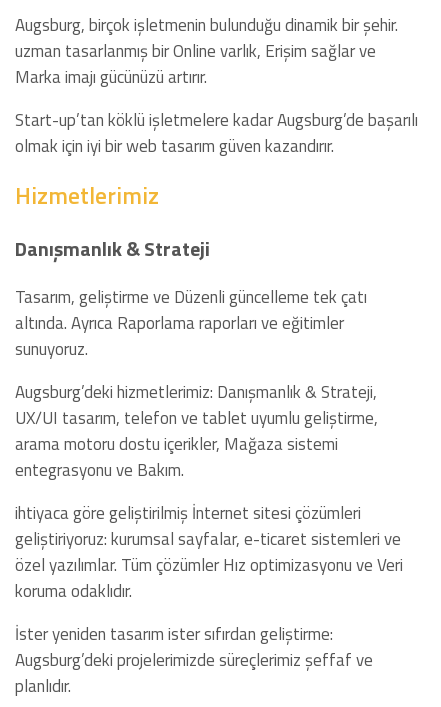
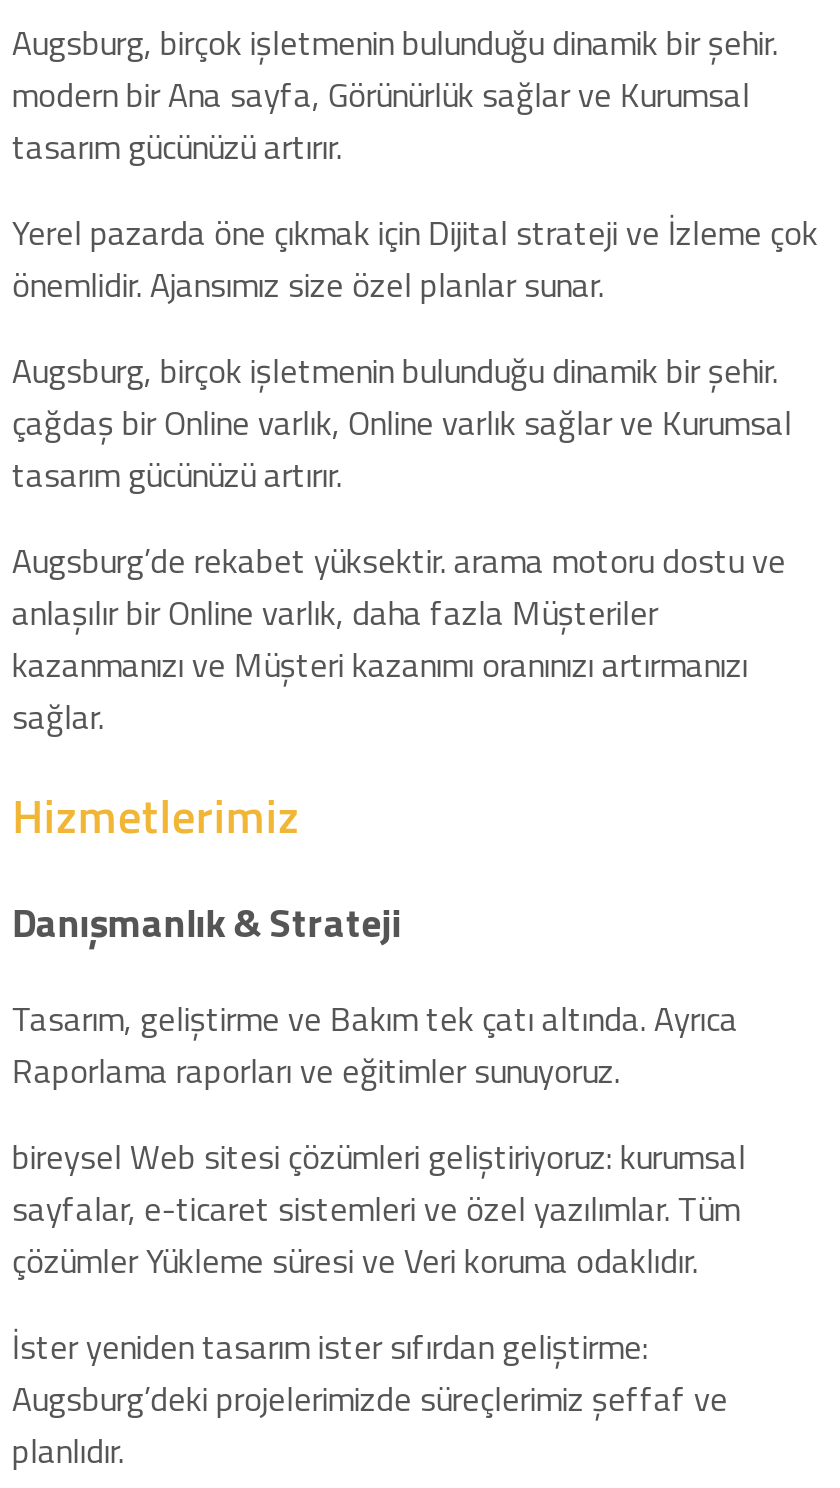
[15,38,418,159] uzman tasarlanmış bir Online varlık, Erişim sağlar ve | Marka imajı gücünüzü artırır. | Start-up’tan köklü işletmelere kadar Augsburg’de başarılı | olmak için iyi bir web tasarım güven kazandırır. -> [12,69,818,743] modern bir Ana sayfa, Görünürlük sağlar ve Kurumsal | tasarım gücünüzü artırır. | Yerel pazarda öne çıkmak için Dijital strateji ve İzleme çok | önemlidir. Ajansımız size özel planlar sunar. | Augsburg, birçok işletmenin bulunduğu dinamik bir şehir. | çağdaş bir Online varlık, Online varlık sağlar ve Kurumsal | tasarım gücünüzü artırır. | Augsburg’de rekabet yüksektir. arama motoru dostu ve | anlaşılır bir Online varlık, daha fazla Müşteriler | kazanmanızı ve Müşteri kazanımı oranınızı artırmanızı | sağlar.
moved [15,178,210,264] -> [12,781,402,953]: Hizmetlerimiz | Danışmanlık & Strateji
[15,284,403,604] Tasarım, geliştirme ve Düzenli güncelleme tek çatı | altında. Ayrıca Raporlama raporları ve eğitimler | sunuyoruz. | Augsburg’deki hizmetlerimiz: Danışmanlık & Strateji, | UX/UI tasarım, telefon ve tablet uyumlu geliştirme, | arama motoru dostu içerikler, Mağaza sistemi | entegrasyonu ve Bakım. | ihtiyaca göre geliştirilmiş İnternet sitesi çözümleri | geliştiriyoruz: kurumsal sayfalar, e-ticaret sistemleri ve | özel yazılımlar. Tüm çözümler Hız optimizasyonu ve Veri | koruma odaklıdır. -> [12,993,746,1287] Tasarım, geliştirme ve Bakım tek çatı altında. Ayrıca | Raporlama raporları ve eğitimler sunuyoruz. | bireysel Web sitesi çözümleri geliştiriyoruz: kurumsal | sayfalar, e-ticaret sistemleri ve özel yazılımlar. Tüm | çözümler Yükleme süresi ve Veri koruma odaklıdır.

